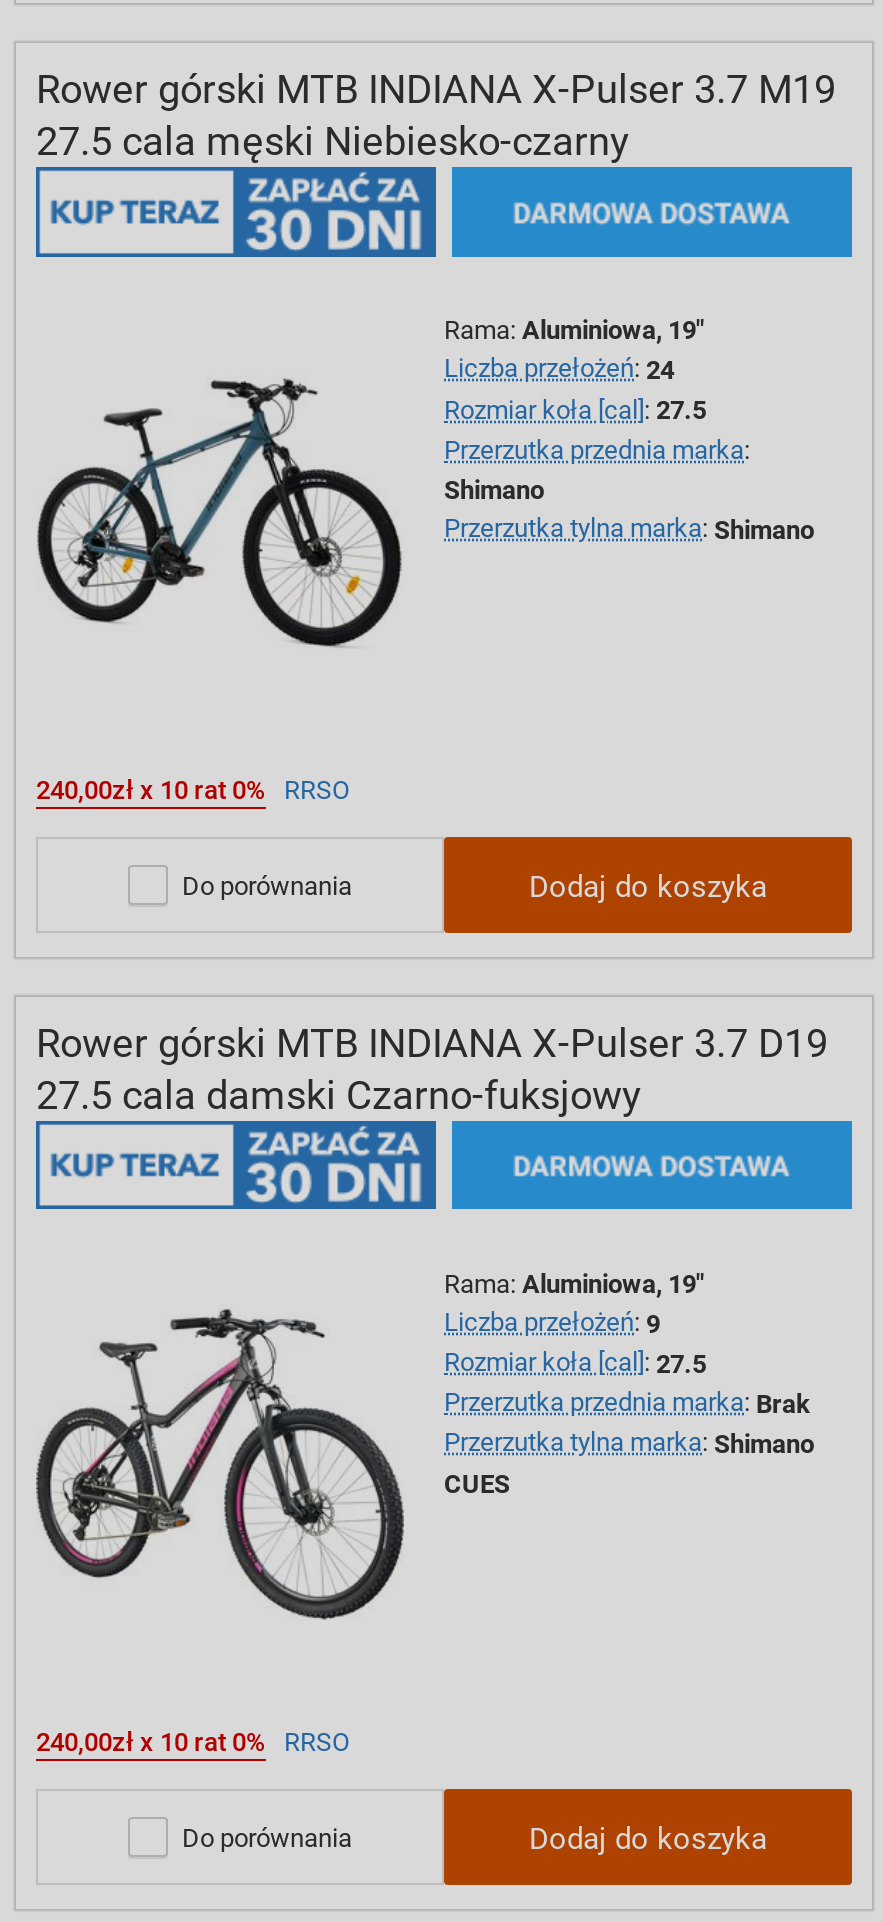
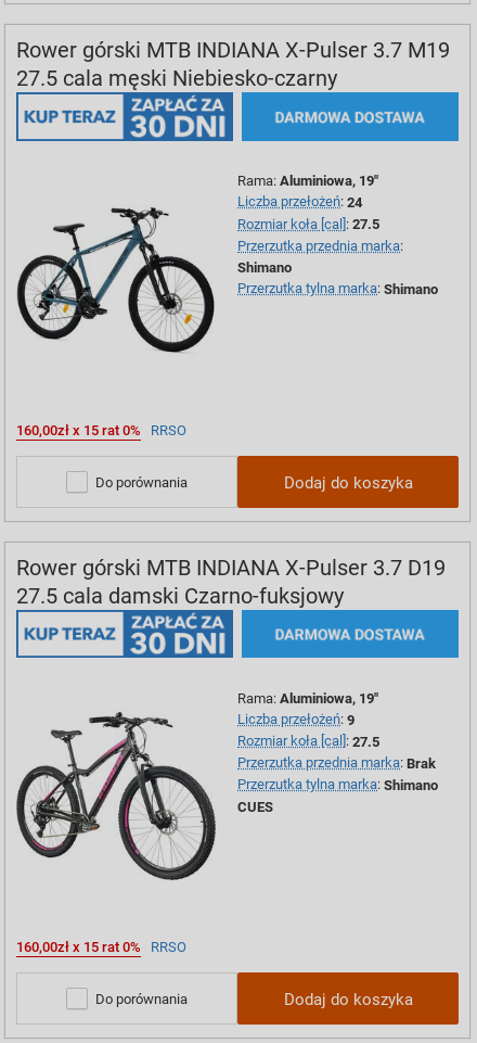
[36,771,350,807] 240,00zł x 10 rat 0% RRSO -> [16,420,186,439] 160,00zł x 15 rat 0% RRSO
[36,1724,350,1760] 240,00zł x 10 rat 0% RRSO -> [16,937,186,957] 160,00zł x 15 rat 0% RRSO

